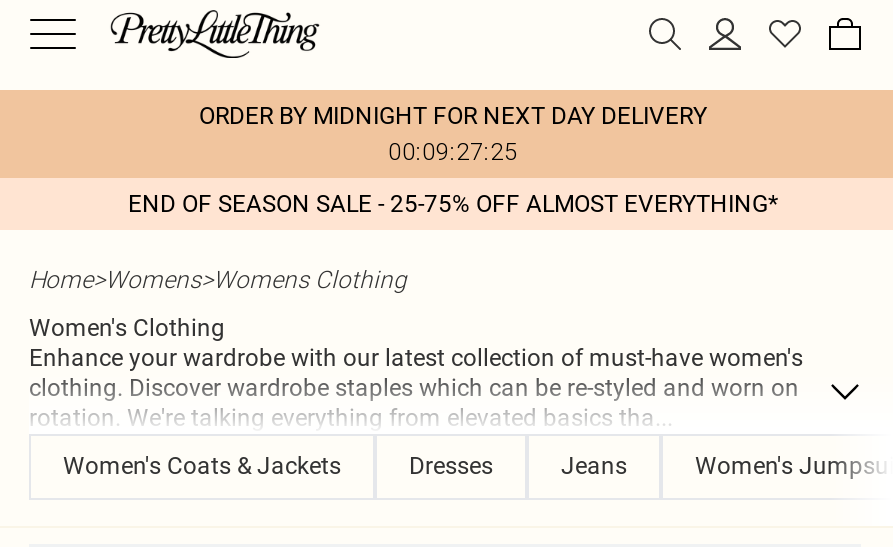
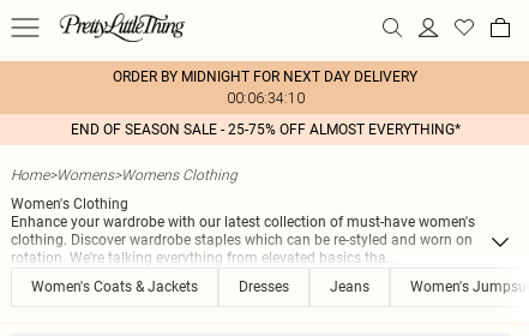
[388,136,518,166] 00:09:27:25 -> [226,89,304,107] 00:06:34:10

